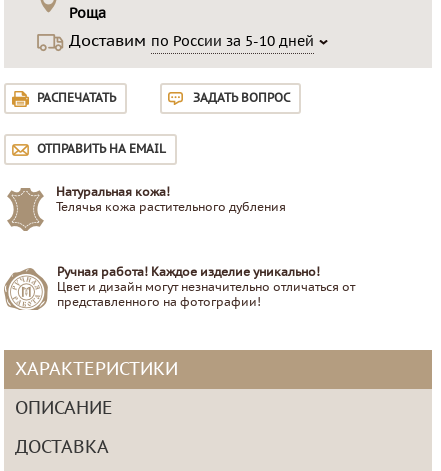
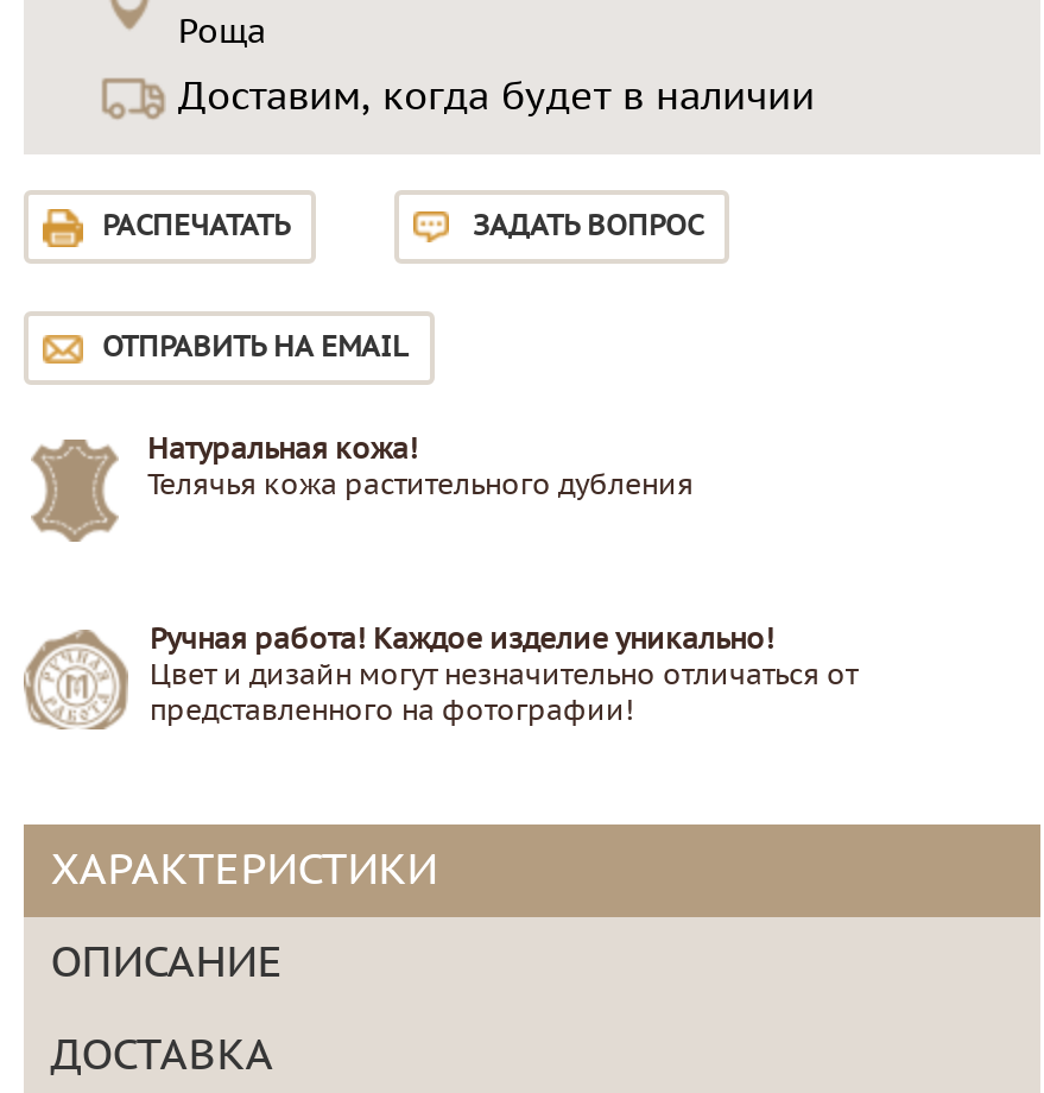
[69,32,314,50] Доставим по России за 5-10 дней -> [178,77,815,119] Доставим, когда будет в наличии

